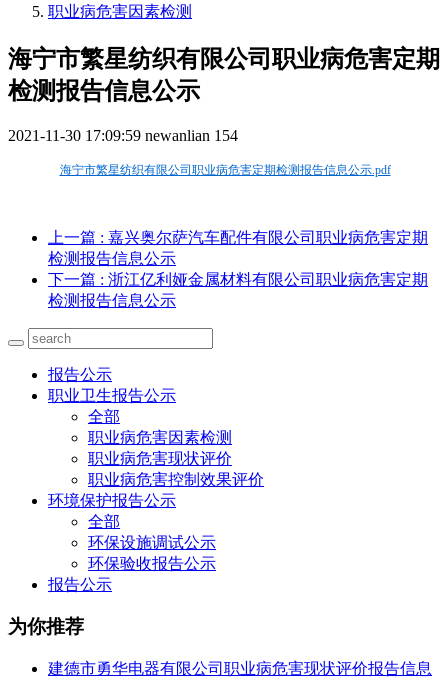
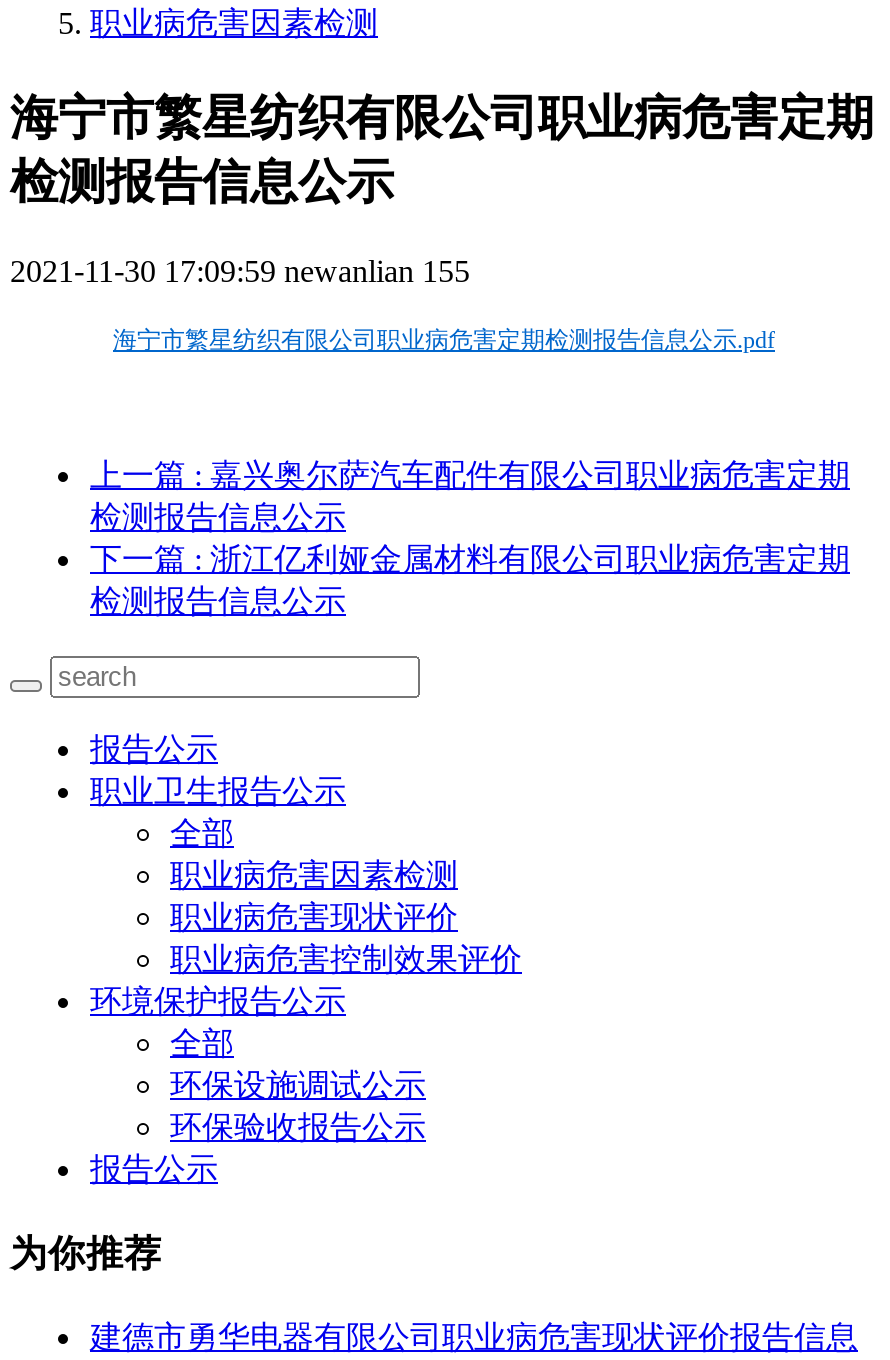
[8,127,238,144] 2021-11-30 17:09:59 newanlian 154 -> [10,253,470,287] 2021-11-30 17:09:59 newanlian 155

